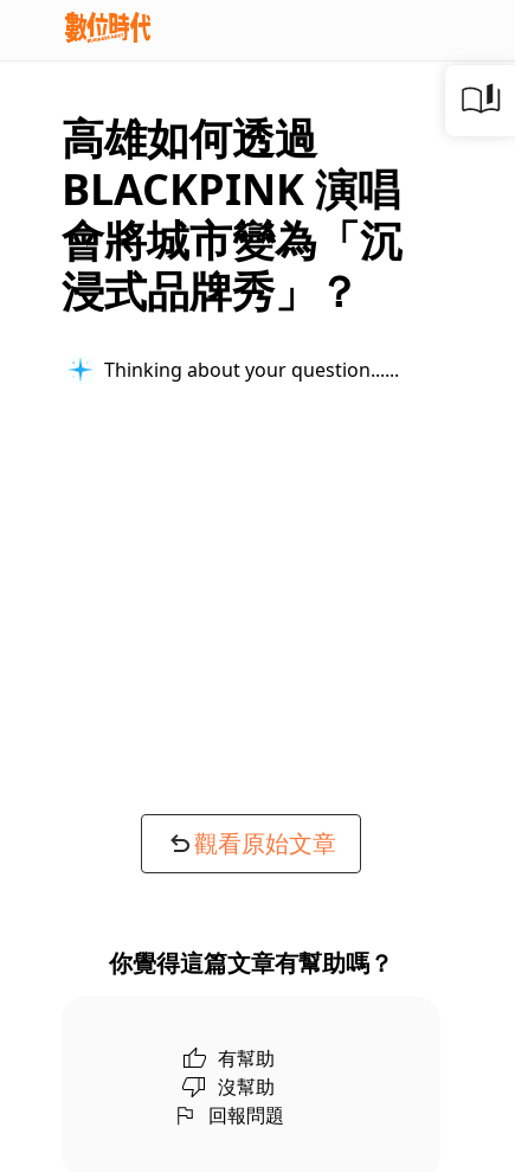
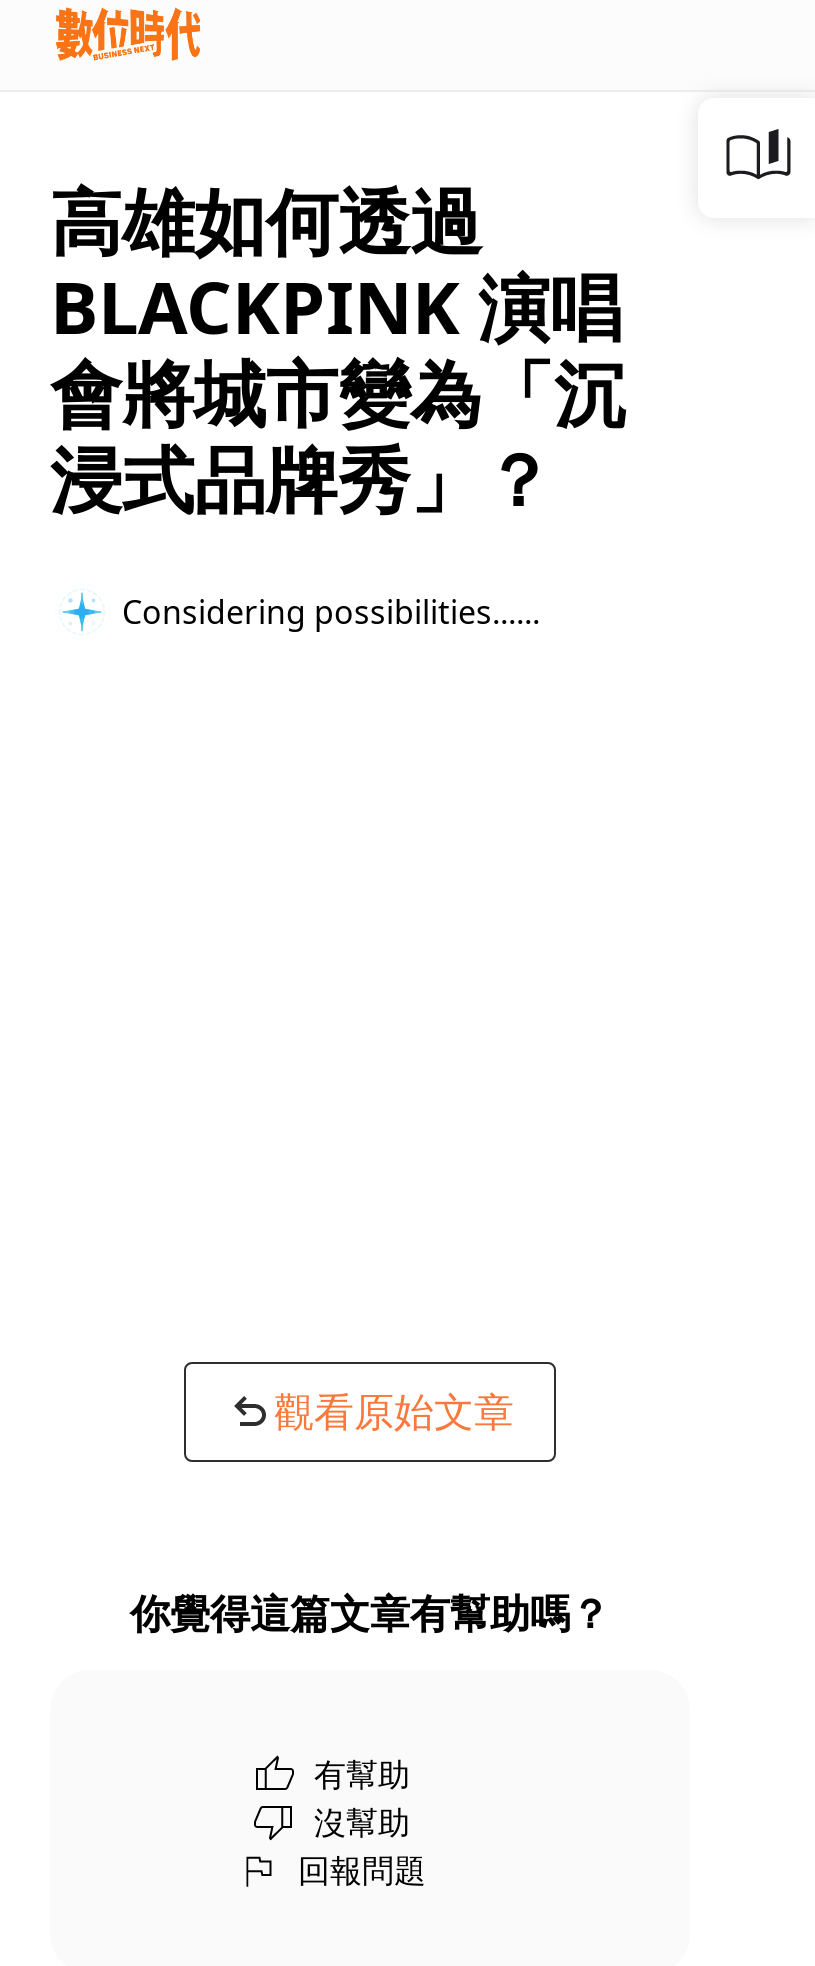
[104,356,385,382] Thinking about your question... -> [122,589,516,633] Considering possibilities...

